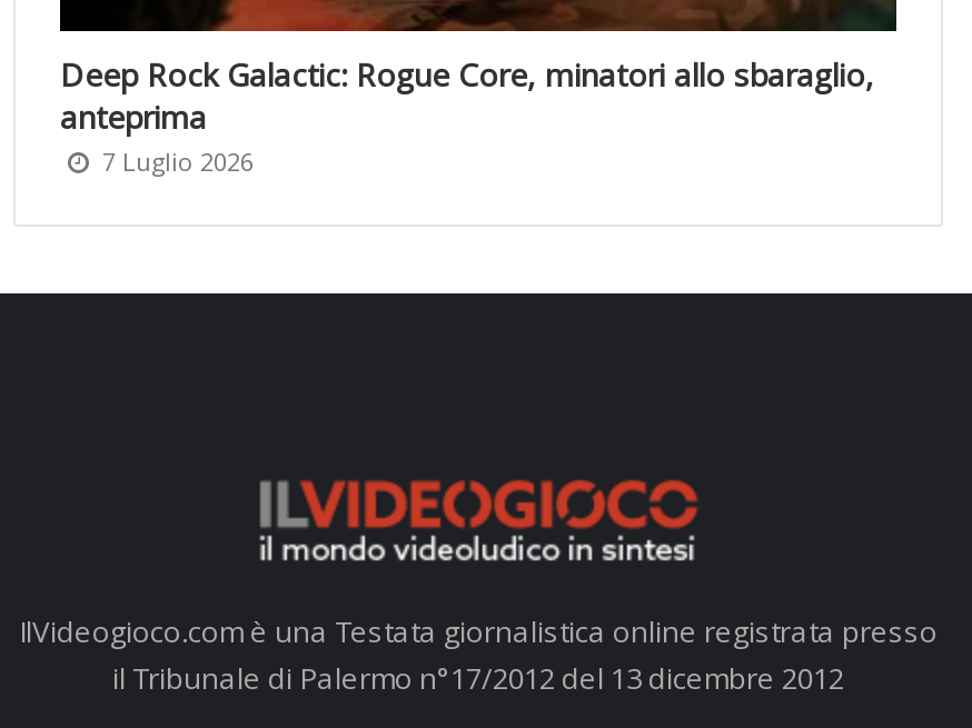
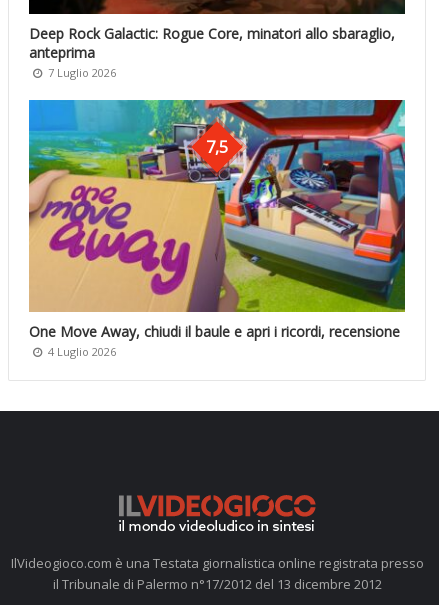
none -> [28,99,406,313] [image] | 7,5
none -> [29,322,400,359] One Move Away, chiudi il baule e apri i ricordi, recensione | 4 Luglio 2026

